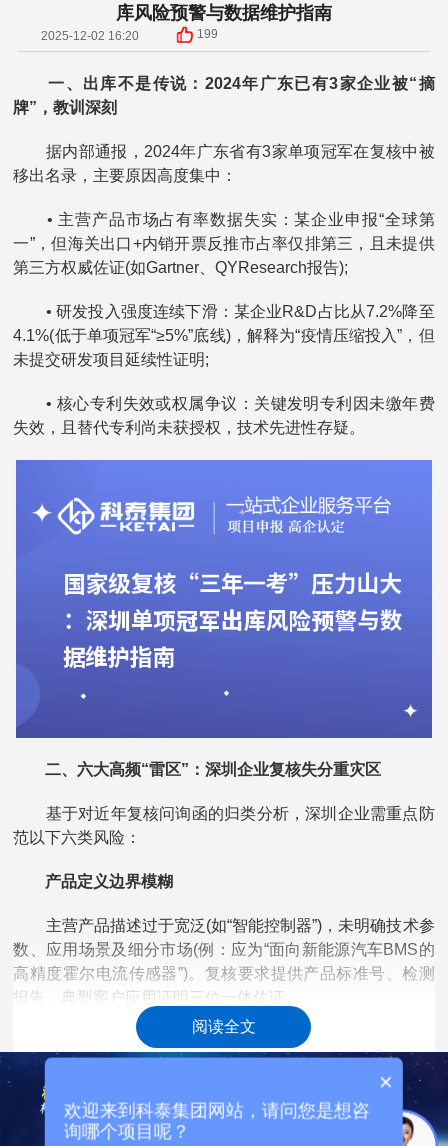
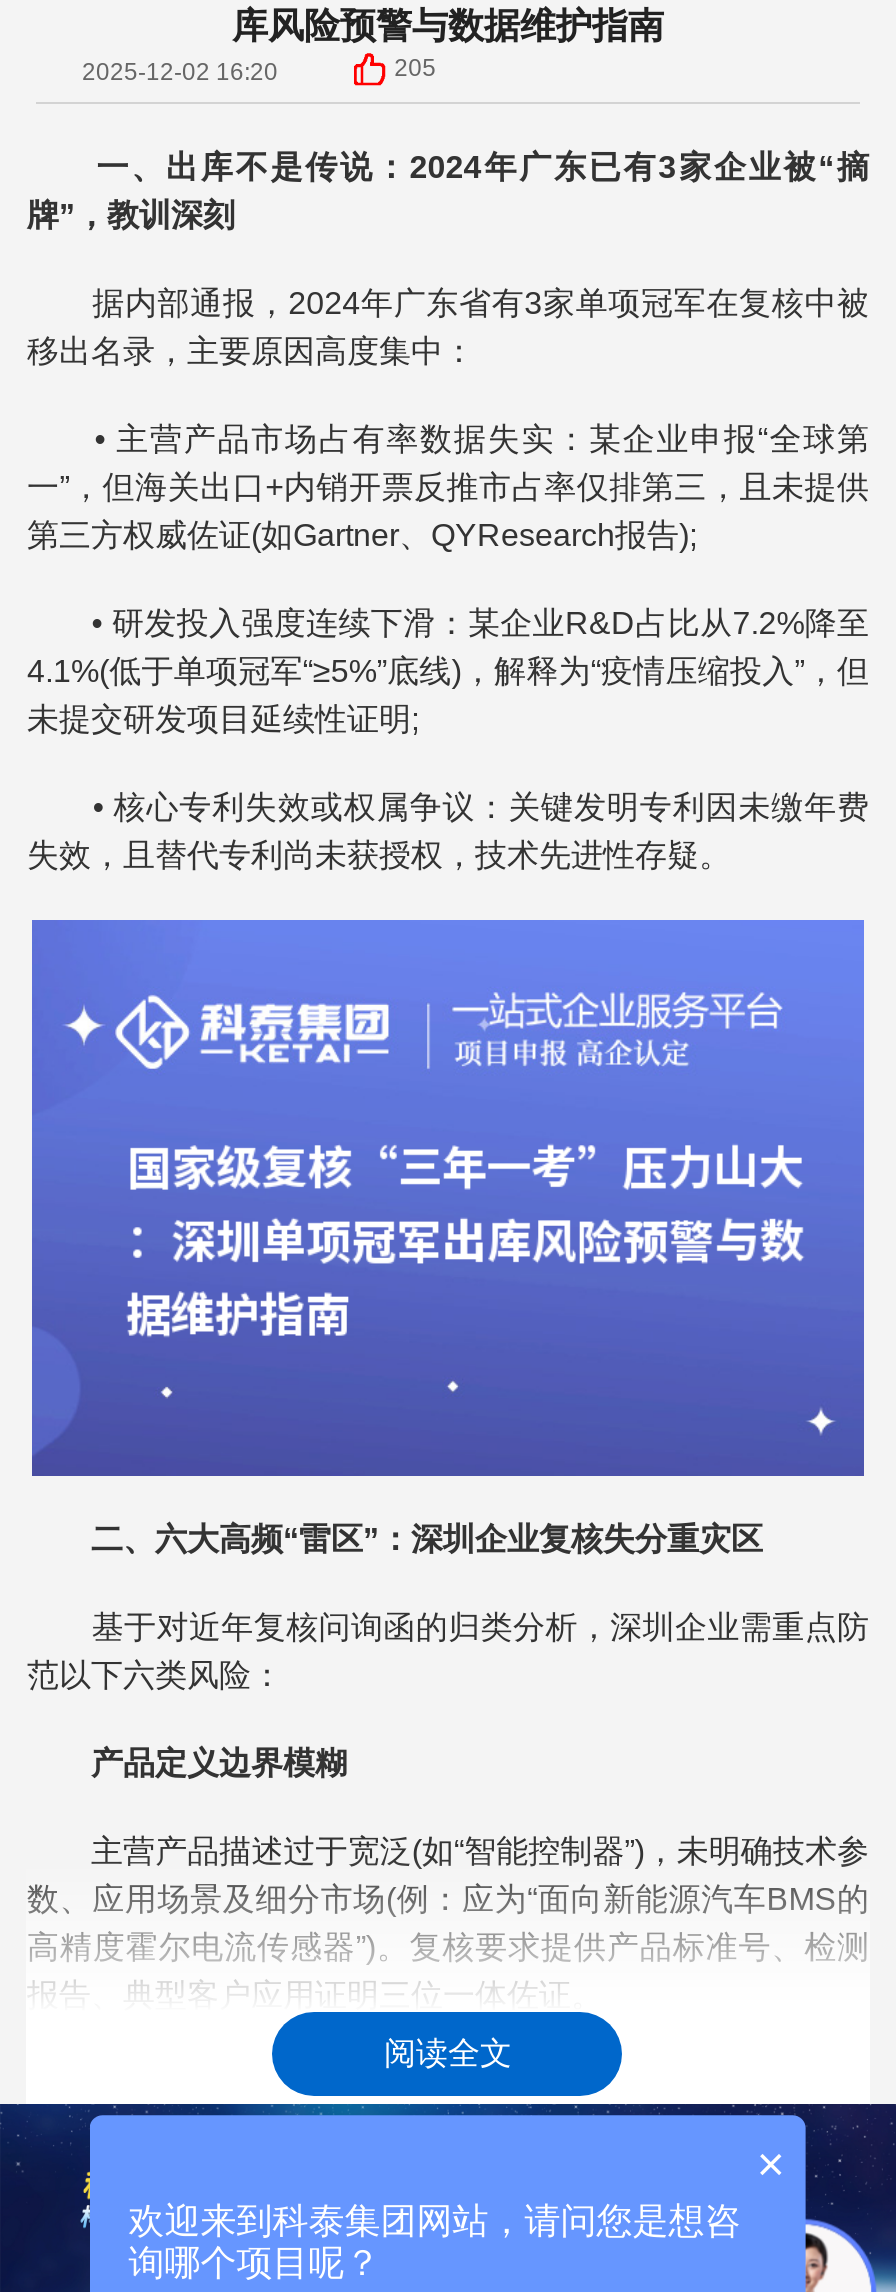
[197,27,218,41] 199 -> [394,55,436,83] 205

